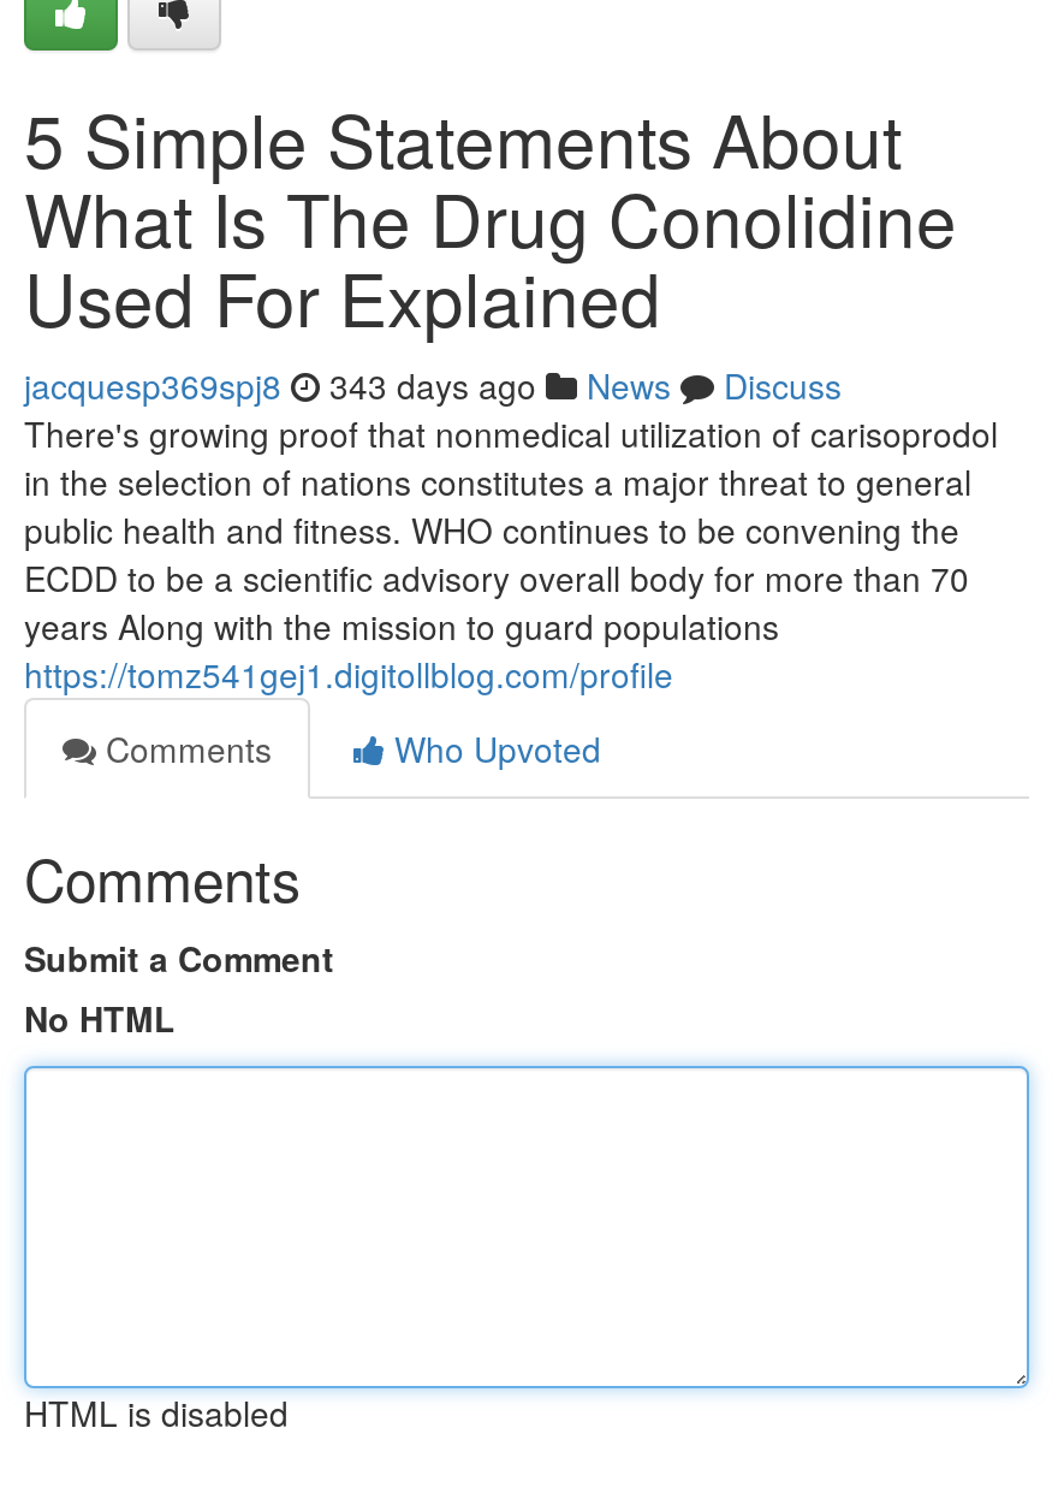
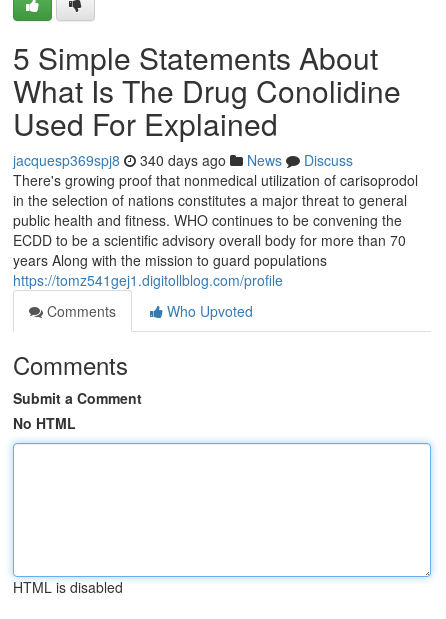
[24,361,842,409] jacquesp369spj8 343 days ago News Discuss -> [13,150,353,170] jacquesp369spj8 340 days ago News Discuss

